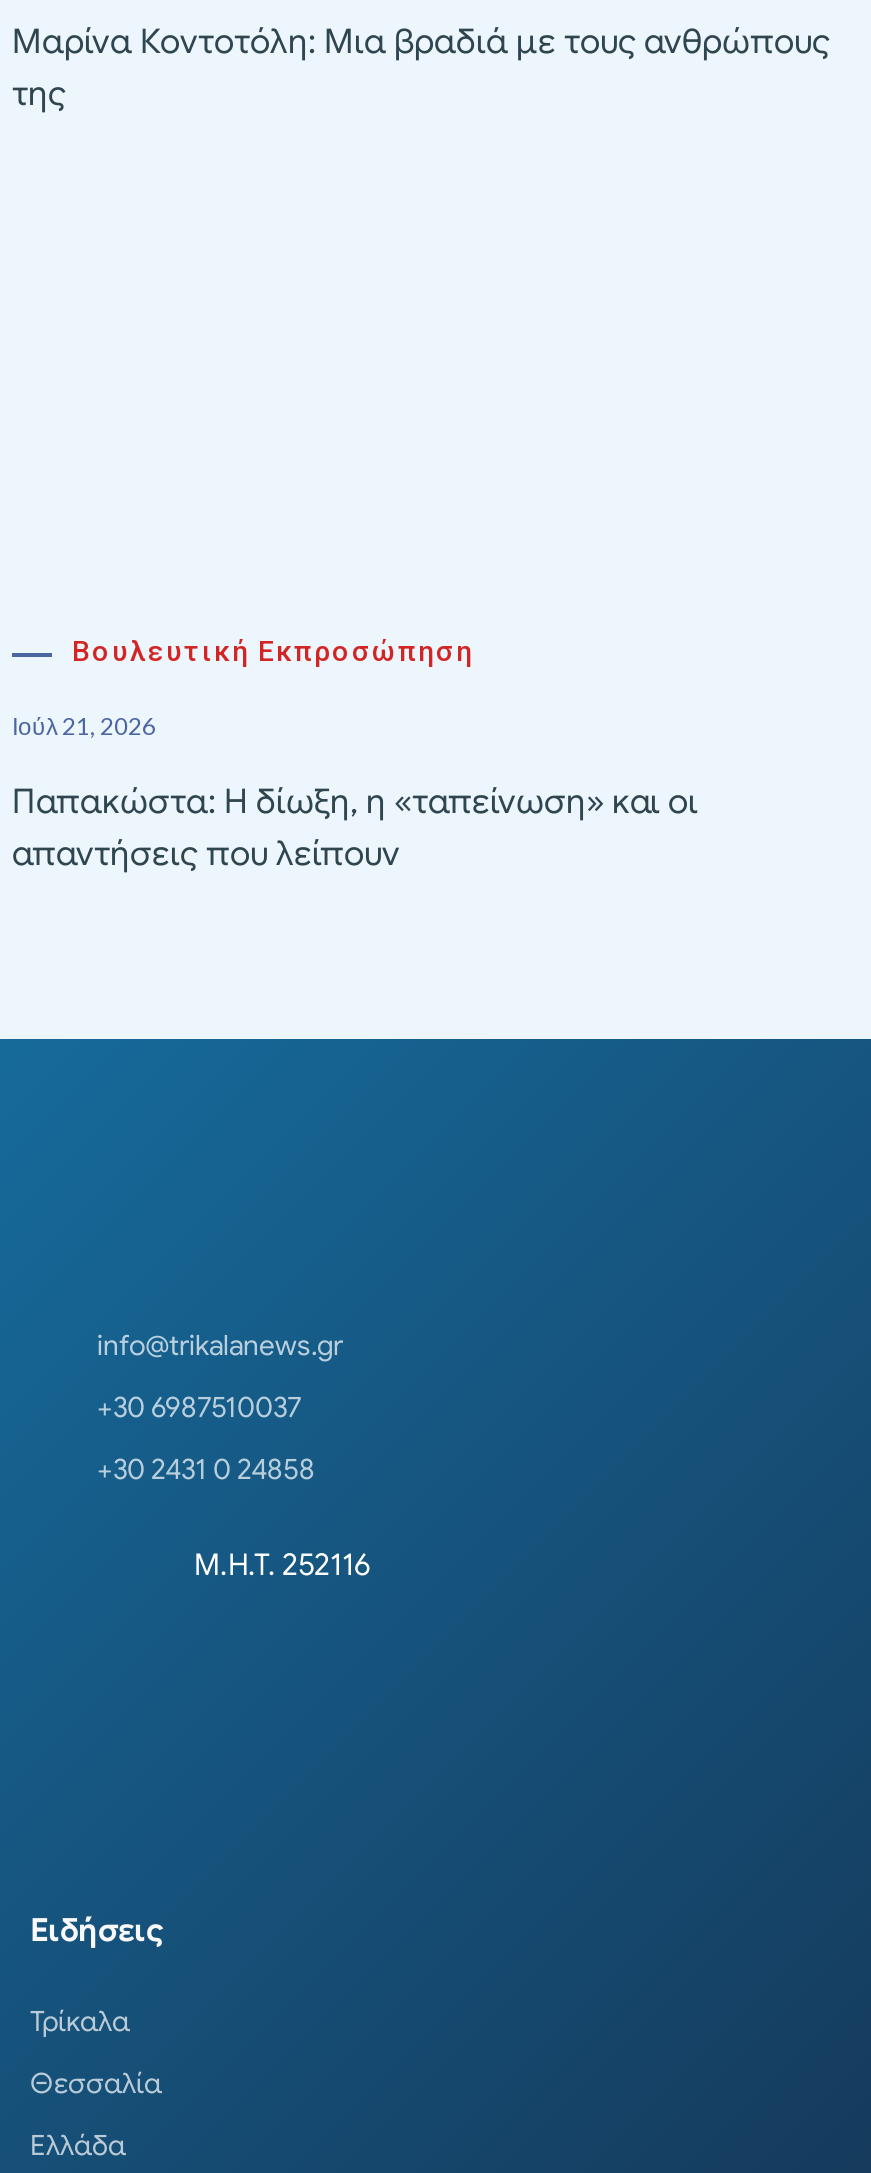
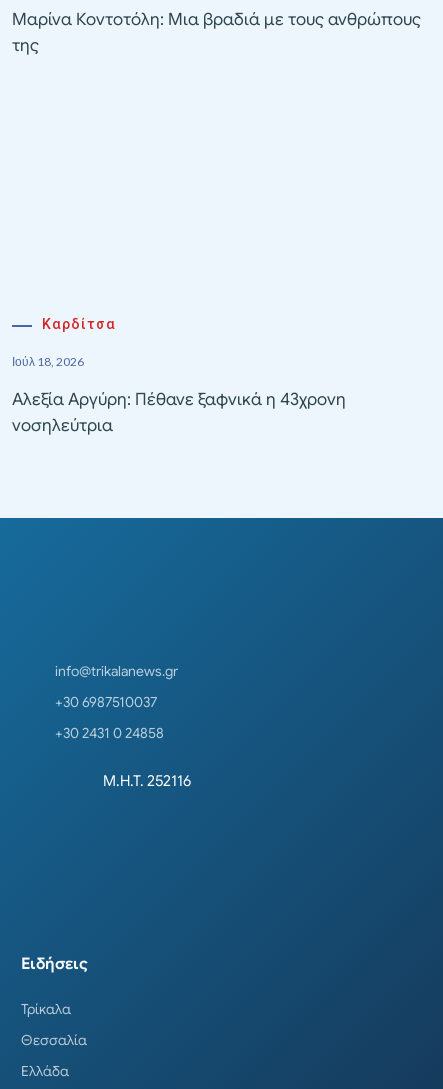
[72,634,474,666] Βουλευτική Εκπροσώπηση -> [42,316,116,332] Καρδίτσα
[12,710,156,740] Ιούλ 21, 2026 -> [12,354,84,369] Ιούλ 18, 2026
[12,780,698,874] Παπακώστα: Η δίωξη, η «ταπείνωση» και οι | απαντήσεις που λείπουν -> [12,389,346,436] Αλεξία Αργύρη: Πέθανε ξαφνικά η 43χρονη | νοσηλεύτρια

